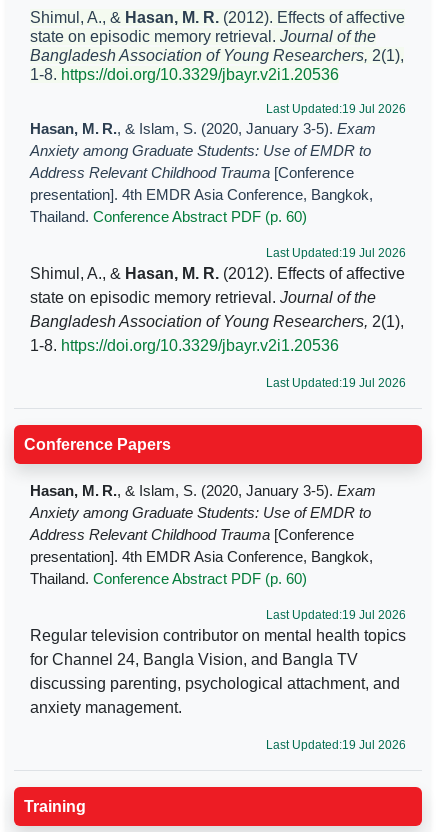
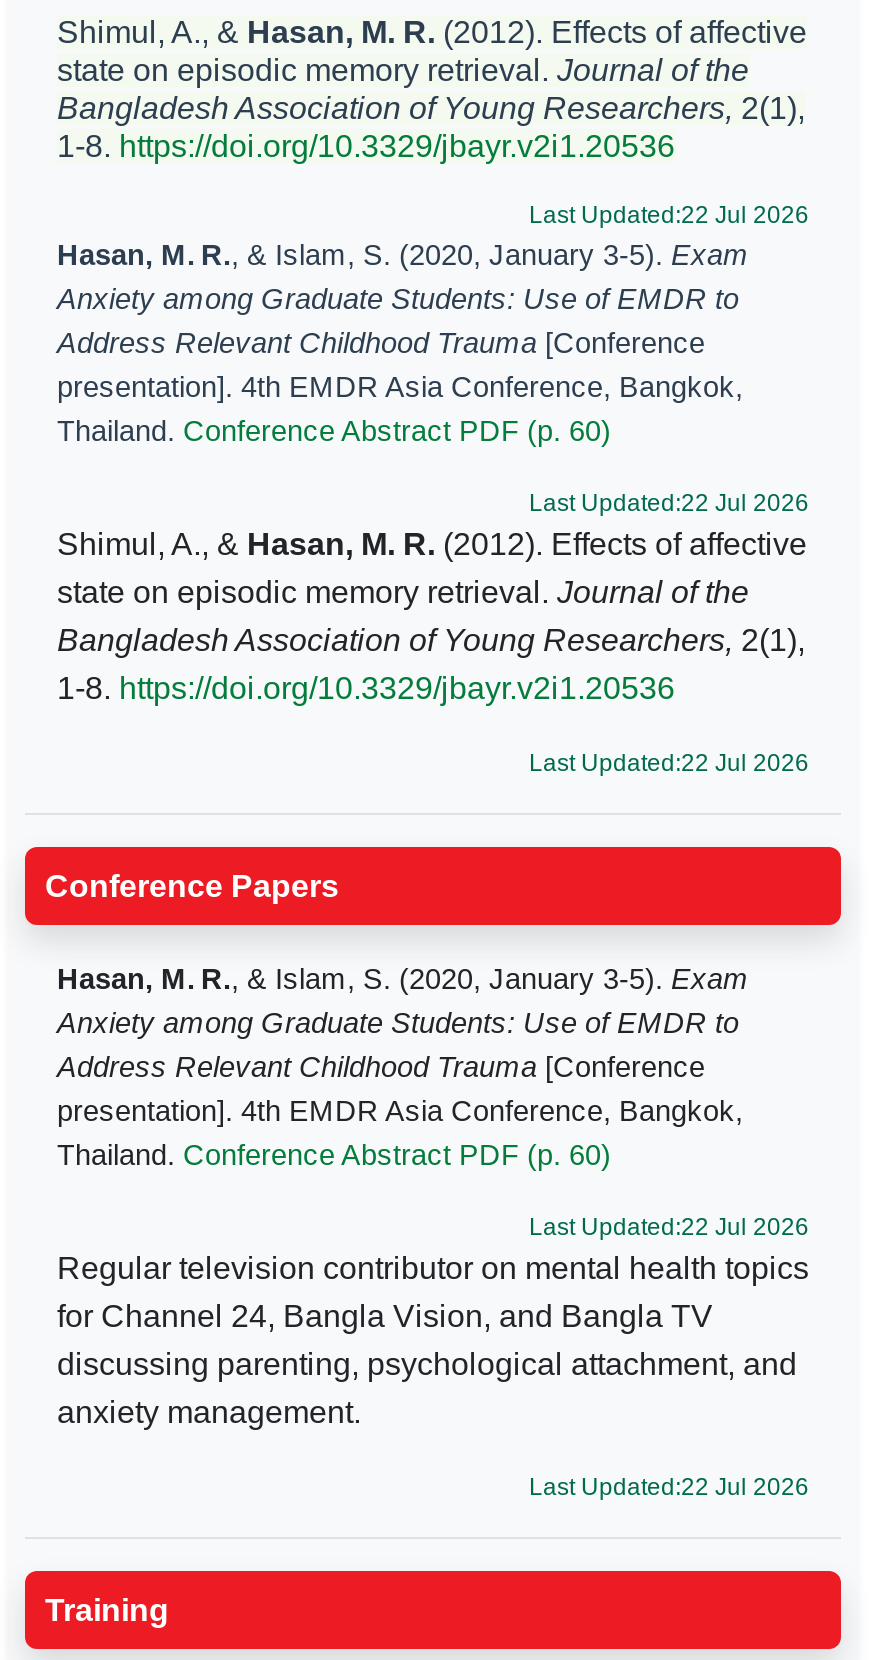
[266,102,406,116] Last Updated:19 Jul 2026 -> [529,201,809,229] Last Updated:22 Jul 2026
[266,246,406,260] Last Updated:19 Jul 2026 -> [529,489,809,517] Last Updated:22 Jul 2026
[266,376,406,390] Last Updated:19 Jul 2026 -> [529,749,809,777] Last Updated:22 Jul 2026
[266,608,406,622] Last Updated:19 Jul 2026 -> [529,1213,809,1241] Last Updated:22 Jul 2026
[266,738,406,752] Last Updated:19 Jul 2026 -> [529,1473,809,1501] Last Updated:22 Jul 2026

